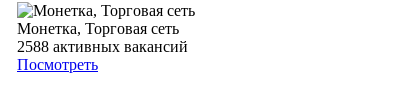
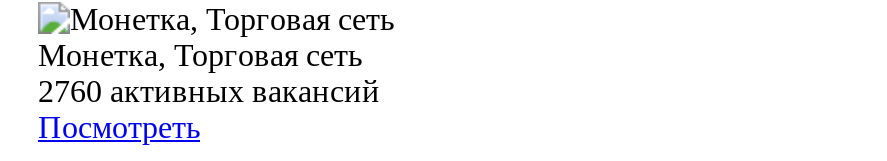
[17,38,188,55] 2588 активных вакансий -> [38,75,380,109] 2760 активных вакансий

